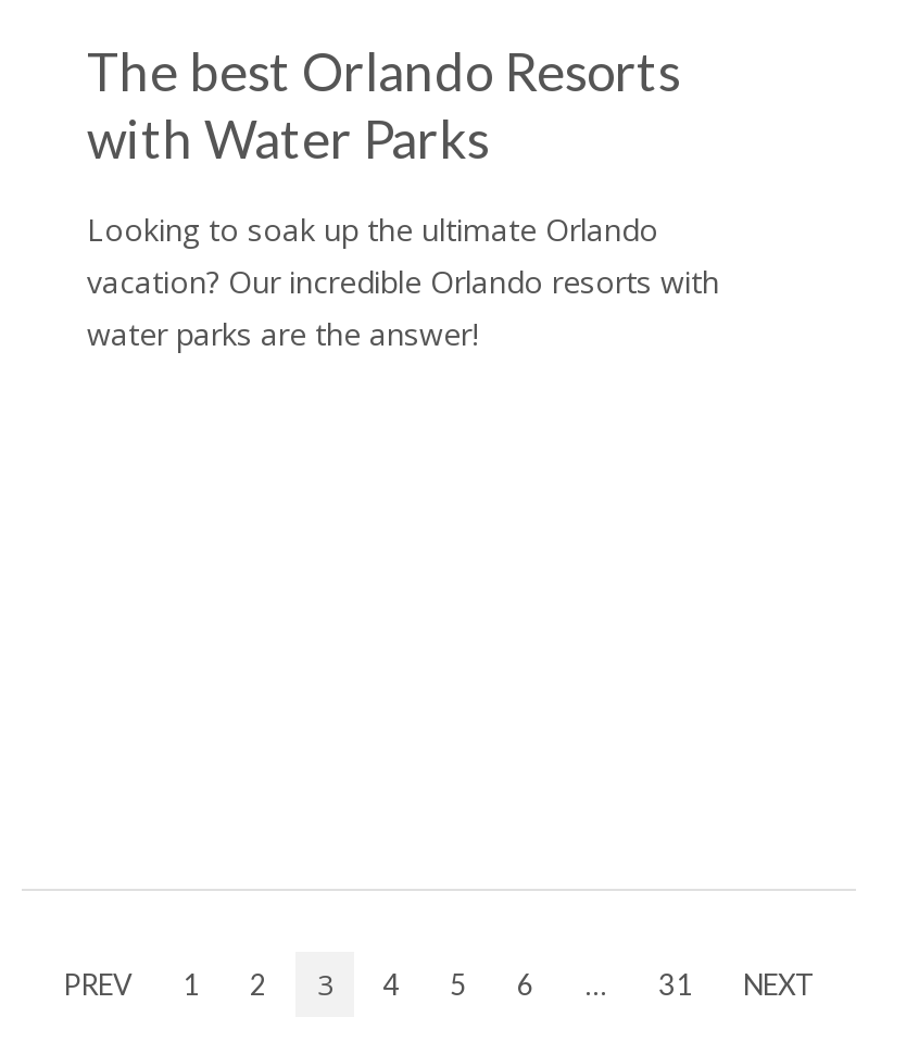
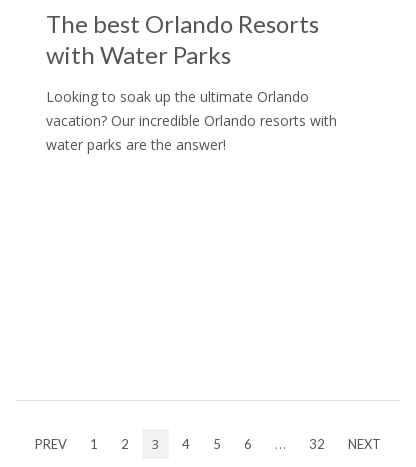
[658,967,693,1002] 31 -> [309,436,325,452] 32

